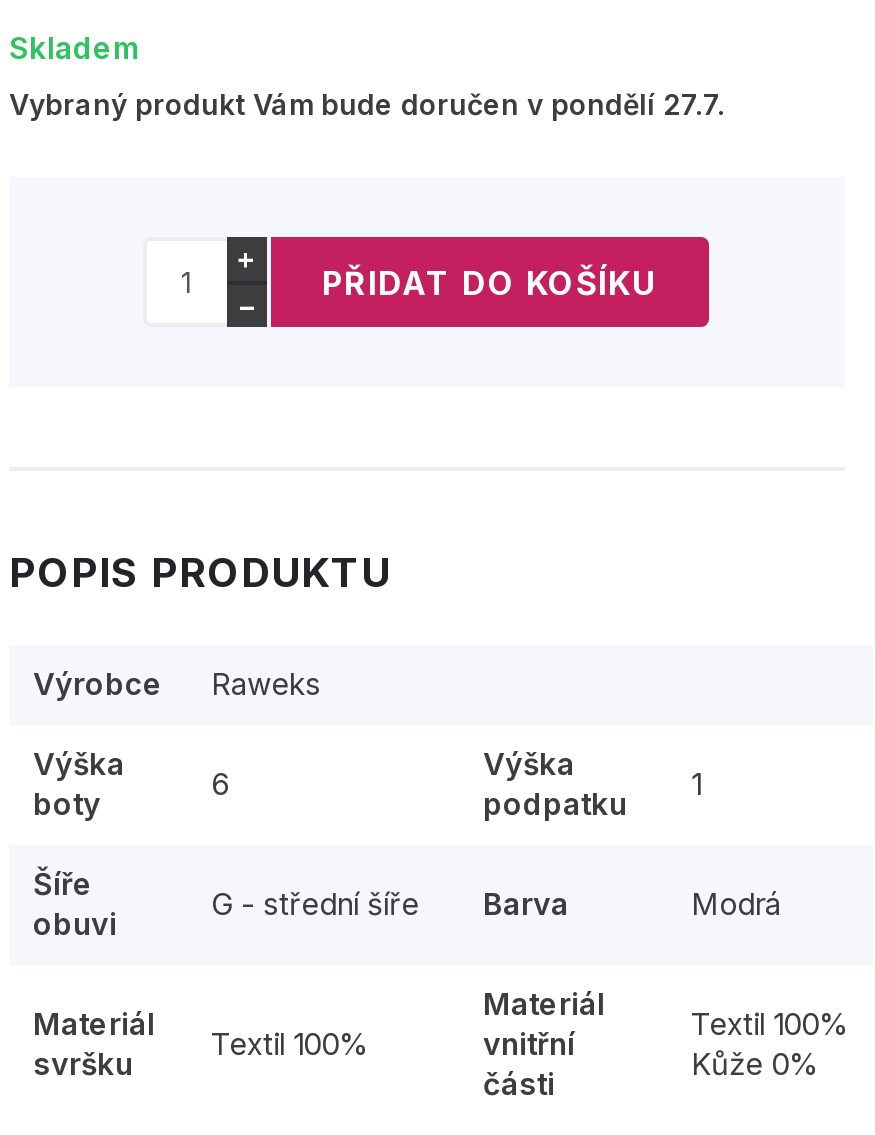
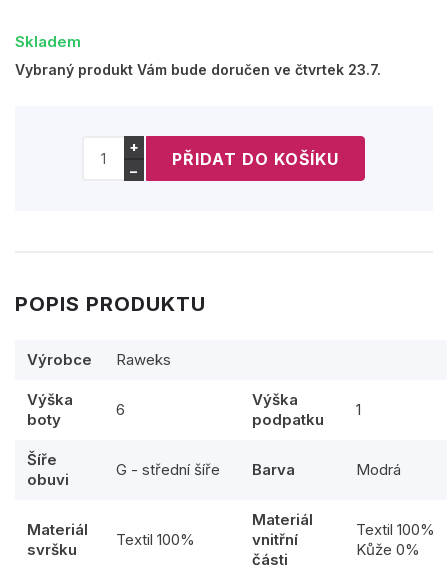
[9,88,725,122] Vybraný produkt Vám bude doručen v pondělí 27.7. -> [15,61,381,78] Vybraný produkt Vám bude doručen ve čtvrtek 23.7.

